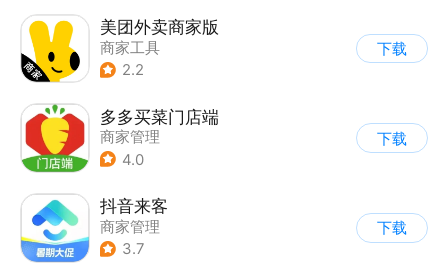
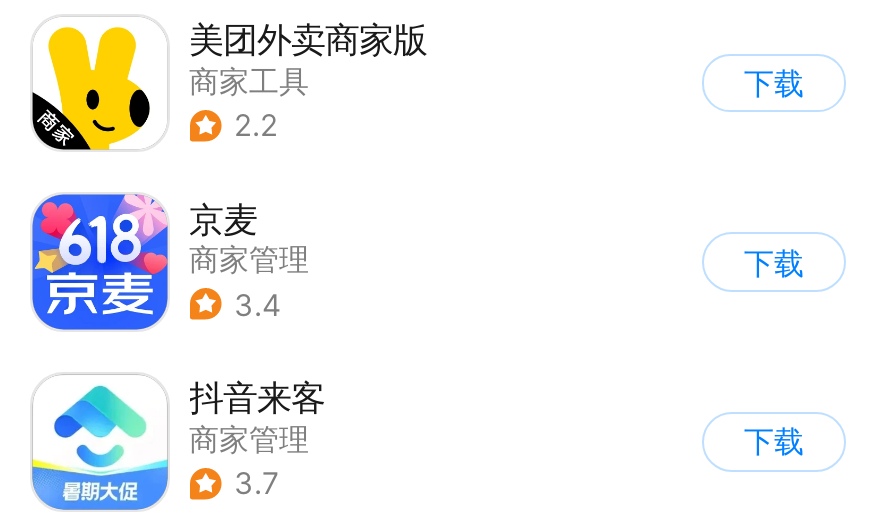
[21,104,218,173] [image] | 多多买菜门店端 -> [30,192,257,332] [image] | 京麦
[122,150,144,168] 4.0 -> [234,287,282,323] 3.4

